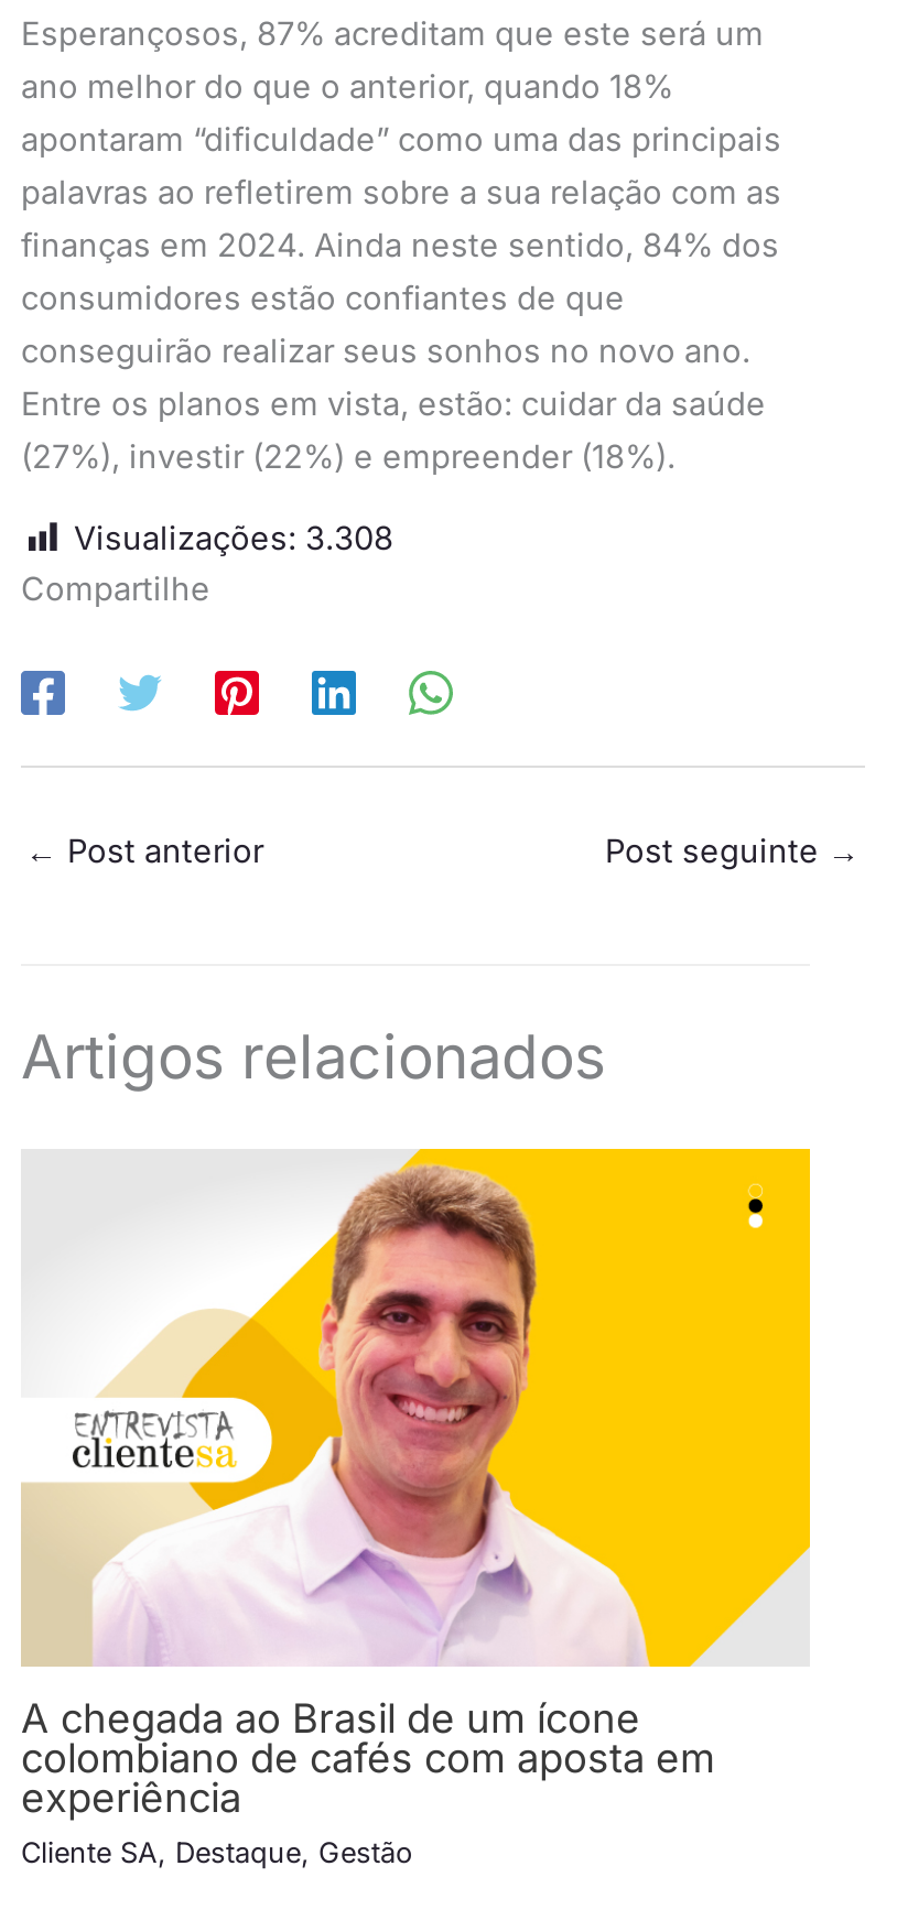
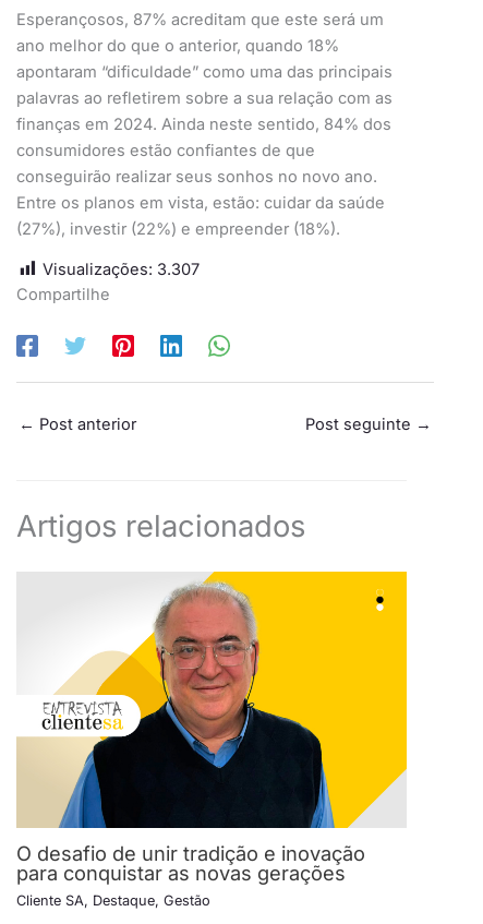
[74,518,393,558] Visualizações: 3.308 -> [43,259,200,279] Visualizações: 3.307
[21,1164,715,1822] [image] | A chegada ao Brasil de um ícone | colombiano de cafés com aposta em | experiência -> [16,580,365,885] [image] | O desafio de unir tradição e inovação | para conquistar as novas gerações

